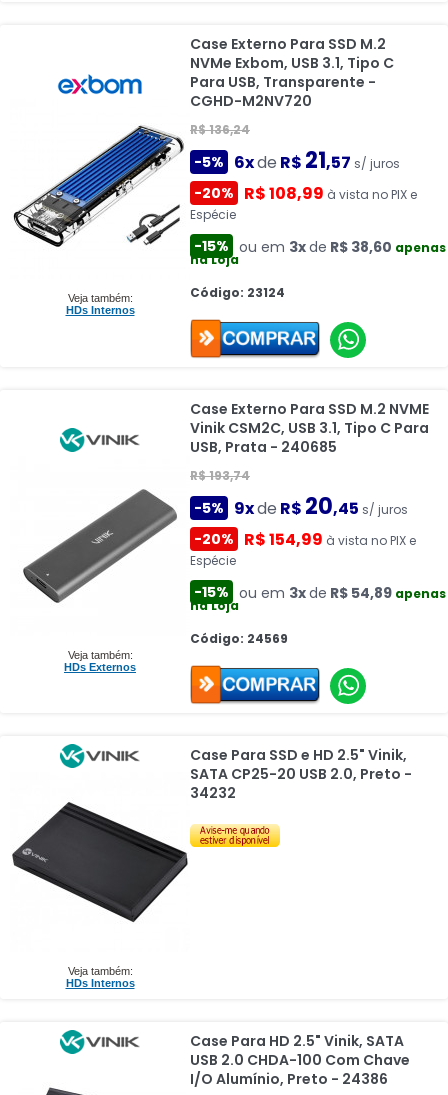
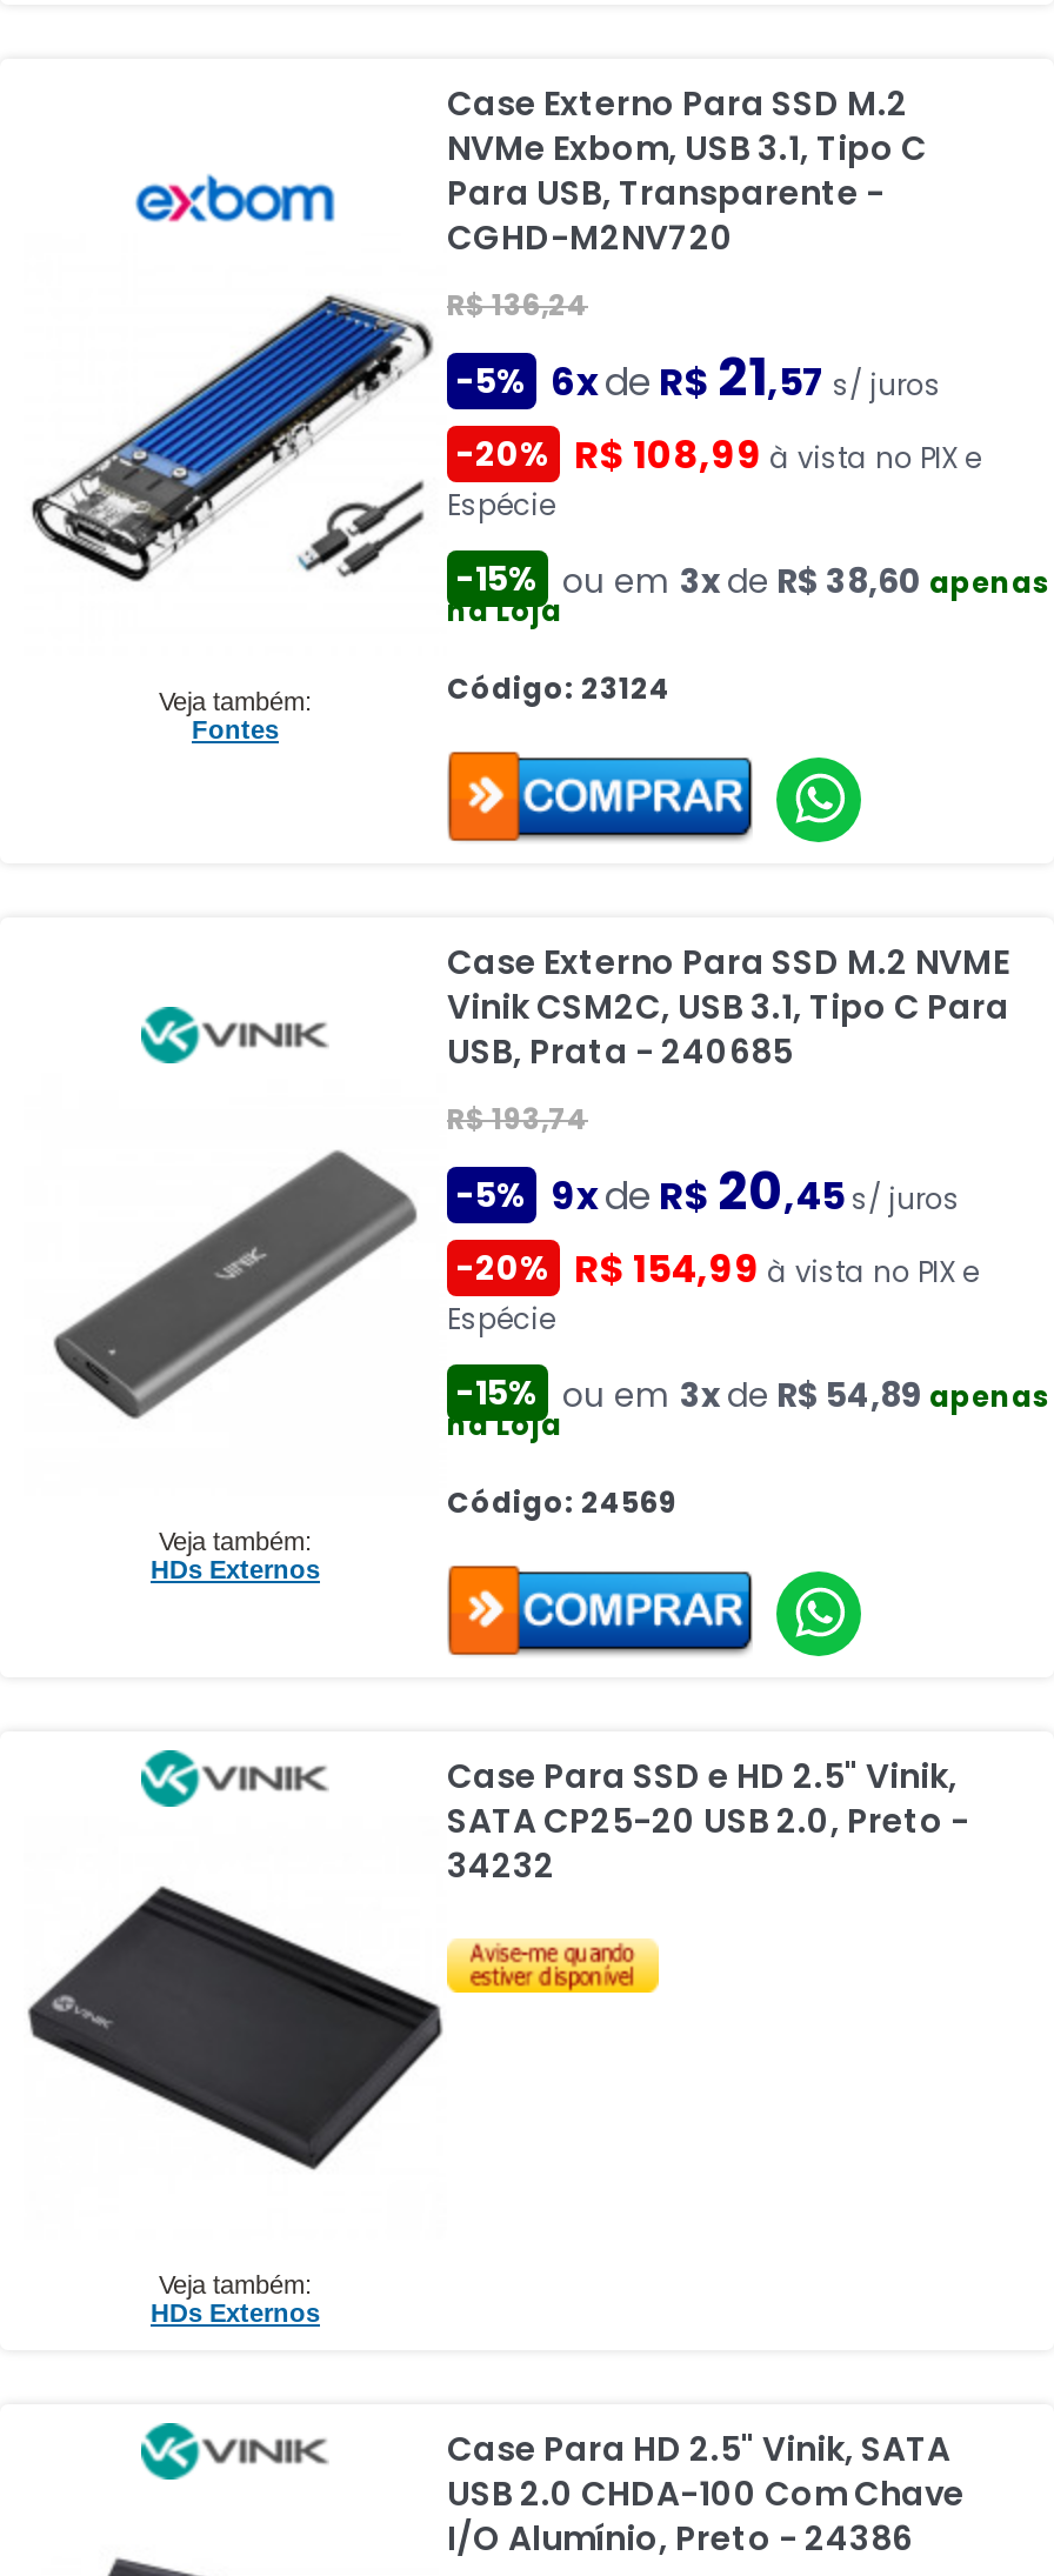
[65,304,134,316] HDs Internos -> [192,715,279,743] Fontes
[65,977,134,989] HDs Internos -> [151,2298,320,2327] HDs Externos

